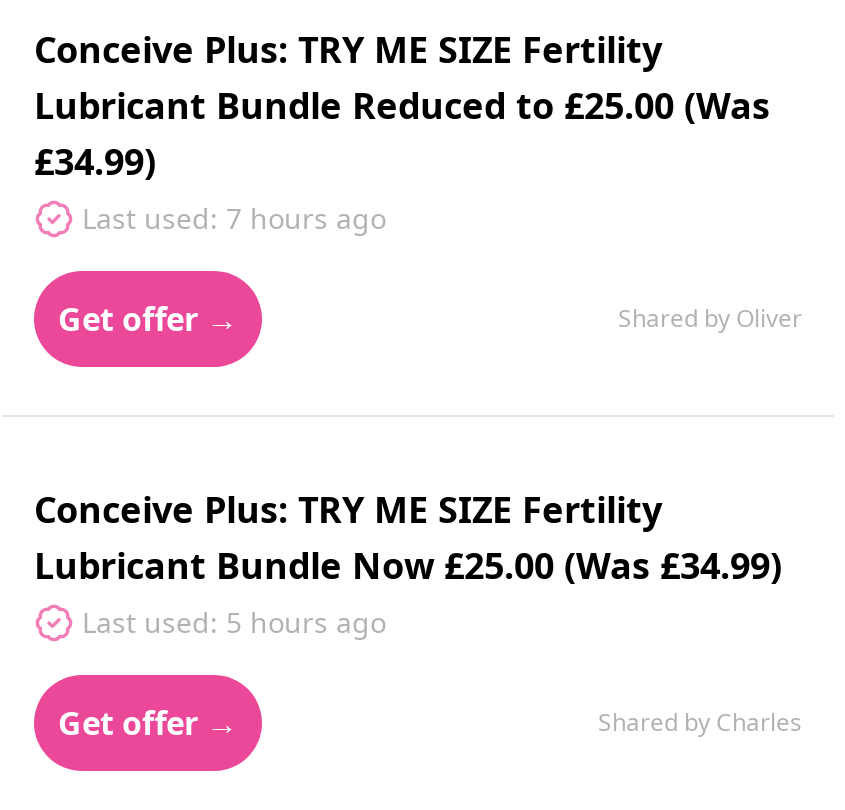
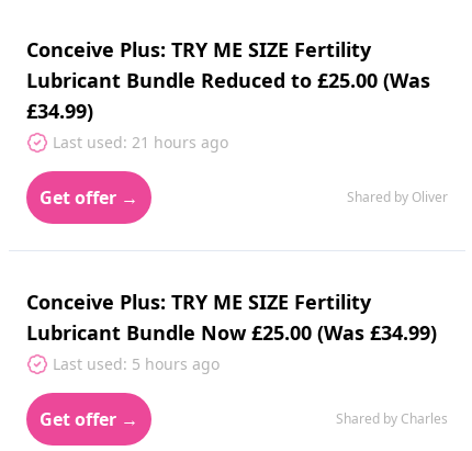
[82,199,386,237] Last used: 7 hours ago -> [53,132,228,153] Last used: 21 hours ago

